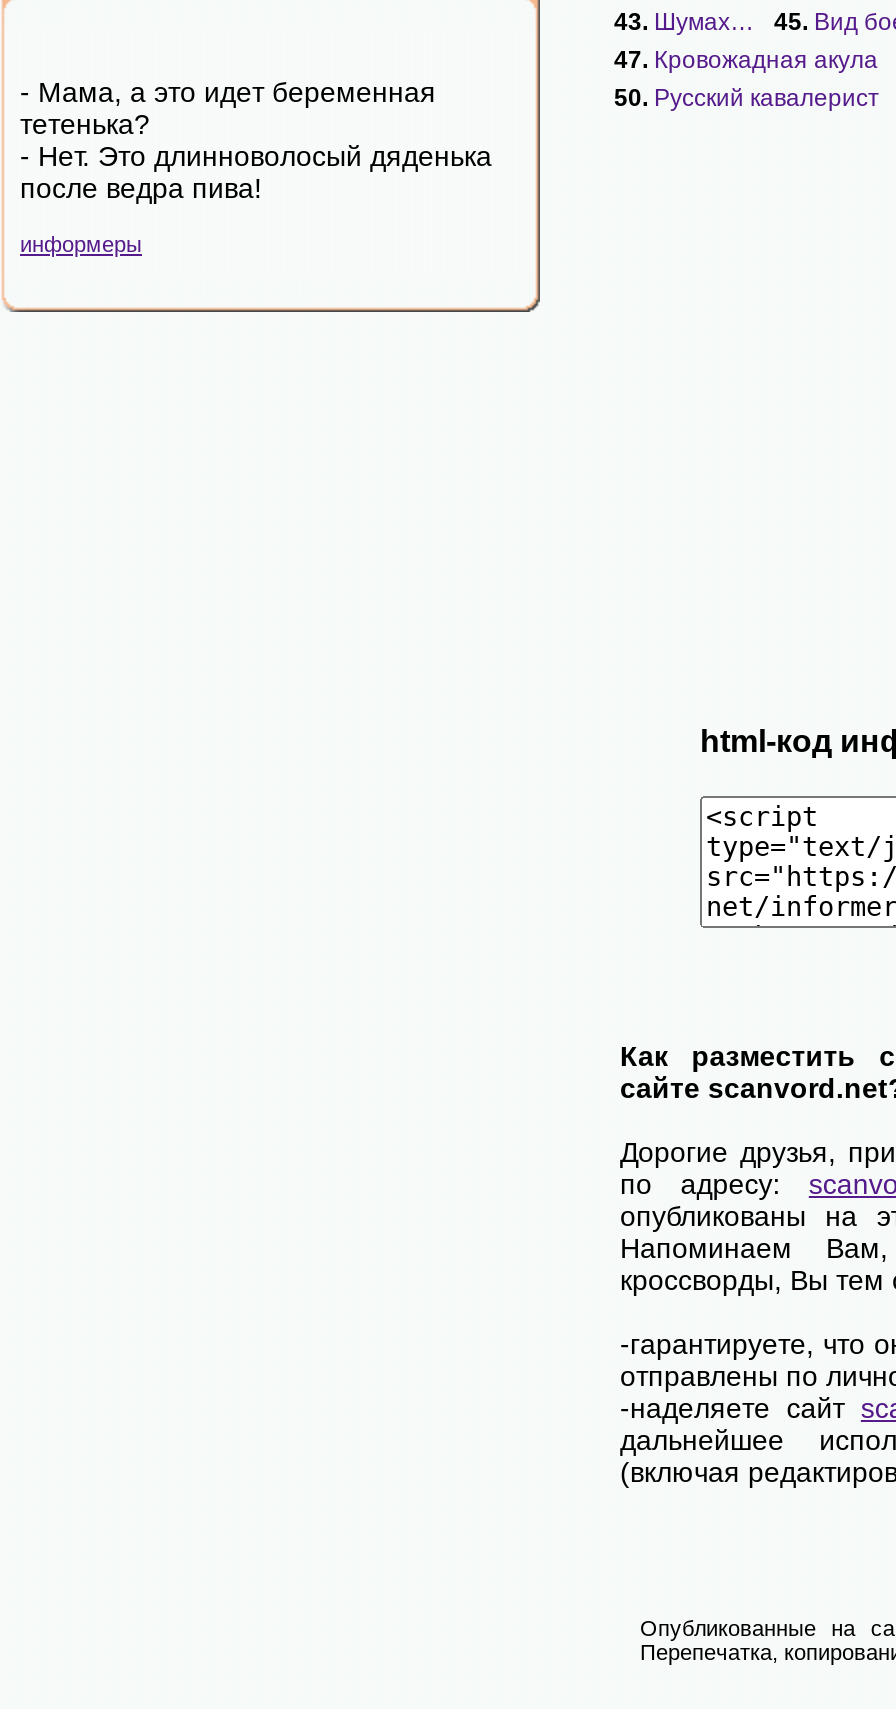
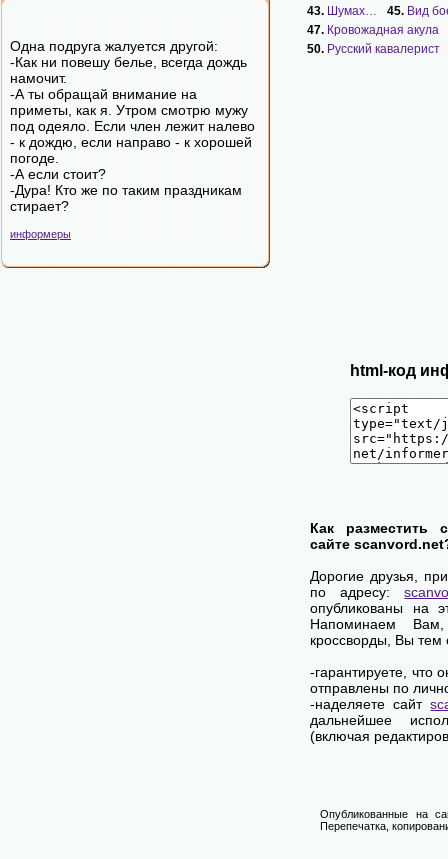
[20,76,492,204] - Мама, а это идет беременная | тетенька? | - Нет. Это длинноволосый дяденька | после ведра пива! -> [10,38,255,214] Одна подруга жалуется другой: | -Как ни повешу белье, всегда дождь | намочит. | -А ты обращай внимание на | приметы, как я. Утром смотрю мужу | под одеяло. Если член лежит налево | - к дождю, если направо - к хорошей | погоде. | -А если стоит? | -Дура! Кто же по таким праздникам | стирает?
moved [20,232,142,256] -> [10,228,71,240]: информеры

